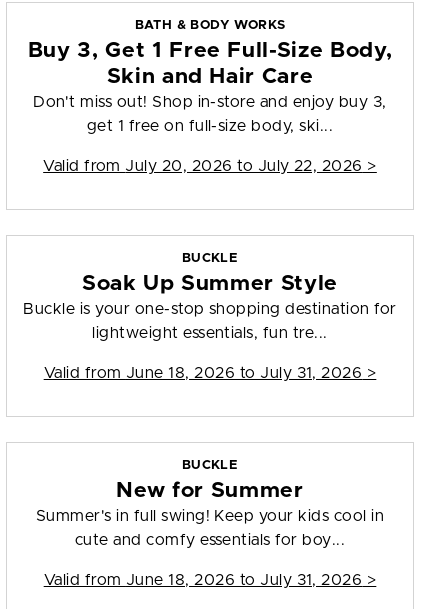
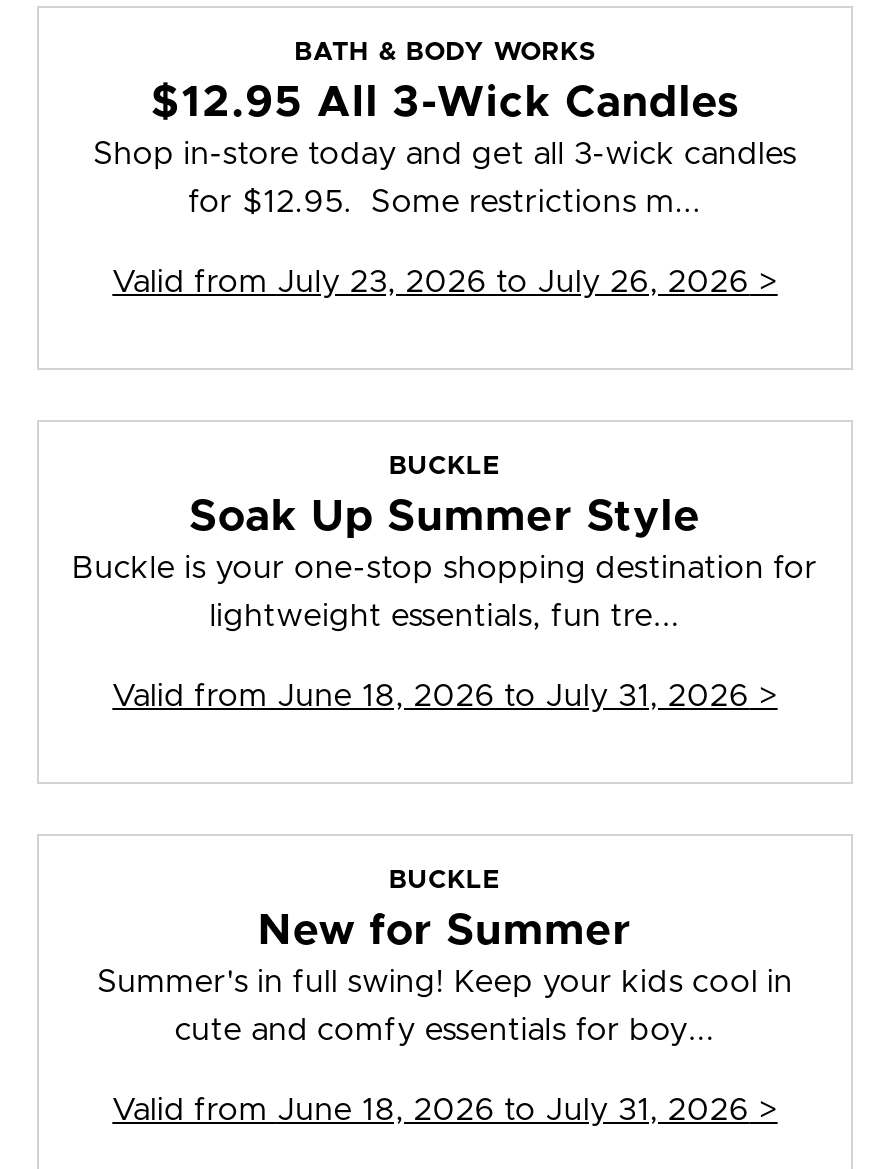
[28,40,392,110] Buy 3, Get 1 Free Full-Size Body, | Skin and Hair Care | Don't miss out! Shop in-store and enjoy buy 3, -> [93,82,797,170] $12.95 All 3-Wick Candles | Shop in-store today and get all 3-wick candles
[87,118,333,134] get 1 free on full-size body, ski... -> [188,186,702,218] for $12.95. Some restrictions m...
[43,158,377,174] Valid from July 20, 2026 to July 22, 2026 > -> [112,266,778,298] Valid from July 23, 2026 to July 26, 2026 >

